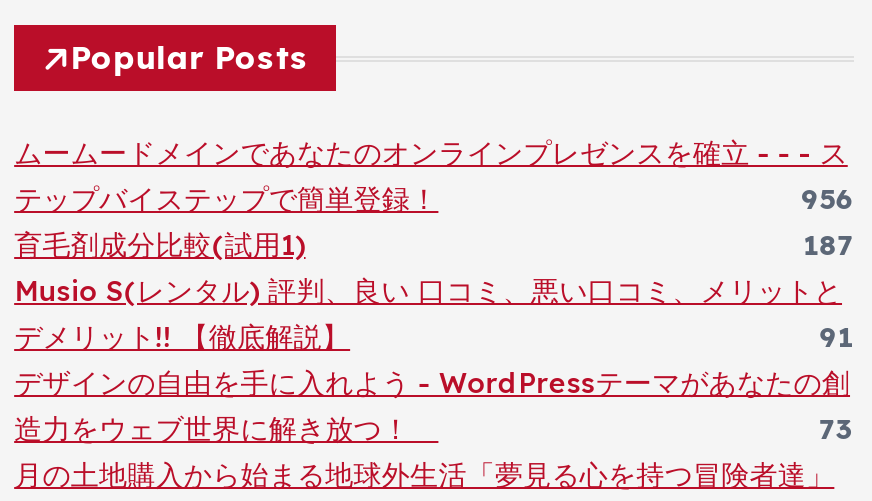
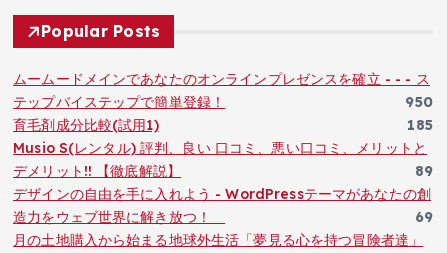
[801,182,854,218] 956 -> [405,93,433,111] 950
[803,228,854,264] 187 -> [407,116,433,134] 185
[819,320,854,356] 91 -> [415,162,433,180] 89
[819,412,854,448] 73 -> [415,208,433,226] 69

